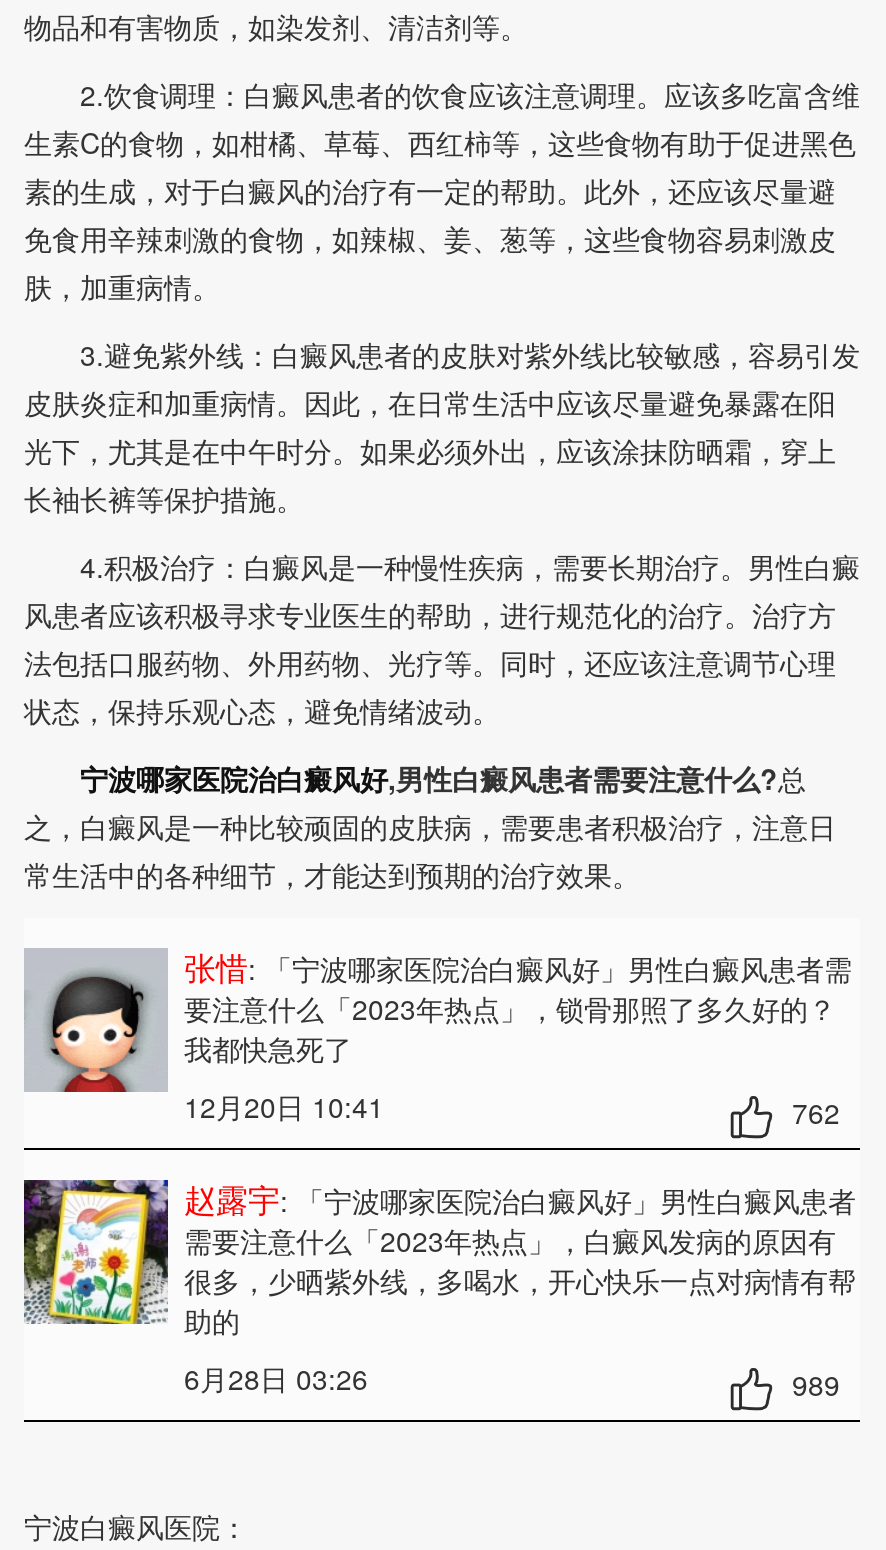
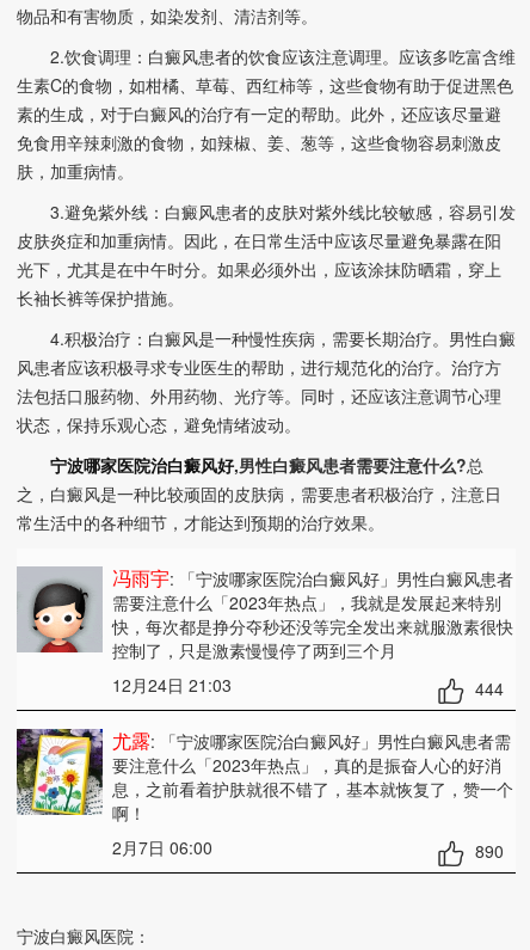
[184,944,852,1132] 张惜: 「宁波哪家医院治白癜风好」男性白癜风患者需 | 要注意什么「2023年热点」，锁骨那照了多久好的？ | 我都快急死了 | 12月20日 10:41 | 762 -> [112,564,513,700] 冯雨宇: 「宁波哪家医院治白癜风好」男性白癜风患者 | 需要注意什么「2023年热点」，我就是发展起来特别 | 快，每次都是挣分夺秒还没等完全发出来就服激素很快 | 控制了，只是激素慢慢停了两到三个月 | 12月24日 21:03 | 444
[184,1176,856,1404] 赵露宇: 「宁波哪家医院治白癜风好」男性白癜风患者 | 需要注意什么「2023年热点」，白癜风发病的原因有 | 很多，少晒紫外线，多喝水，开心快乐一点对病情有帮 | 助的 | 6月28日 03:26 | 989 -> [112,727,513,863] 尤露: 「宁波哪家医院治白癜风好」男性白癜风患者需 | 要注意什么「2023年热点」，真的是振奋人心的好消 | 息，之前看着护肤就很不错了，基本就恢复了，赞一个 | 啊！ | 2月7日 06:00 | 890

